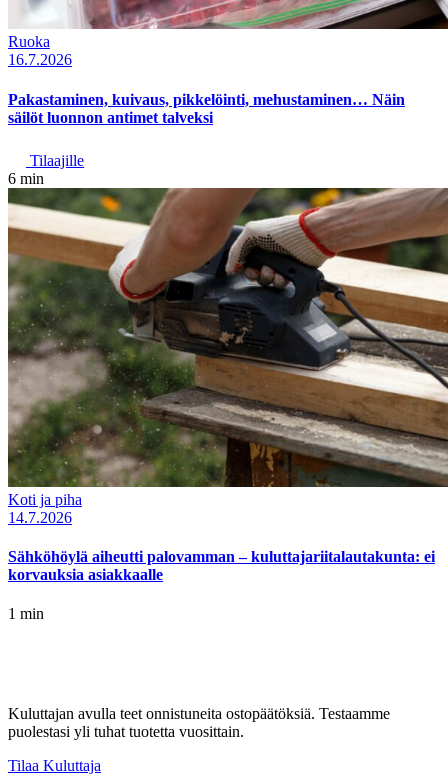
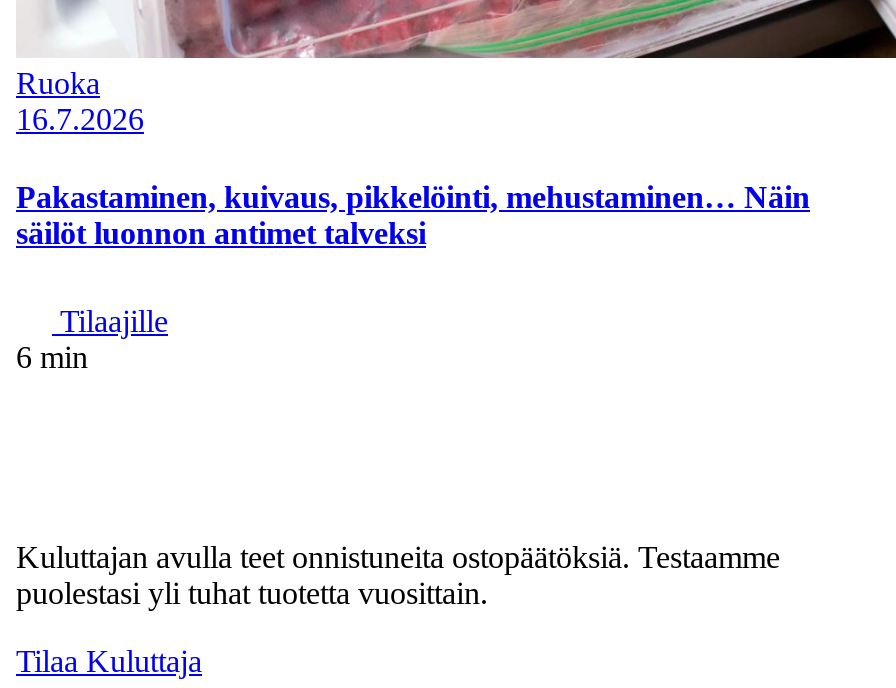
[7,187,445,622] [image] | Koti ja piha | 14.7.2026 | Sähköhöylä aiheutti palovamman – kuluttajariitalautakunta: ei | korvauksia asiakkaalle | 1 min -> none

